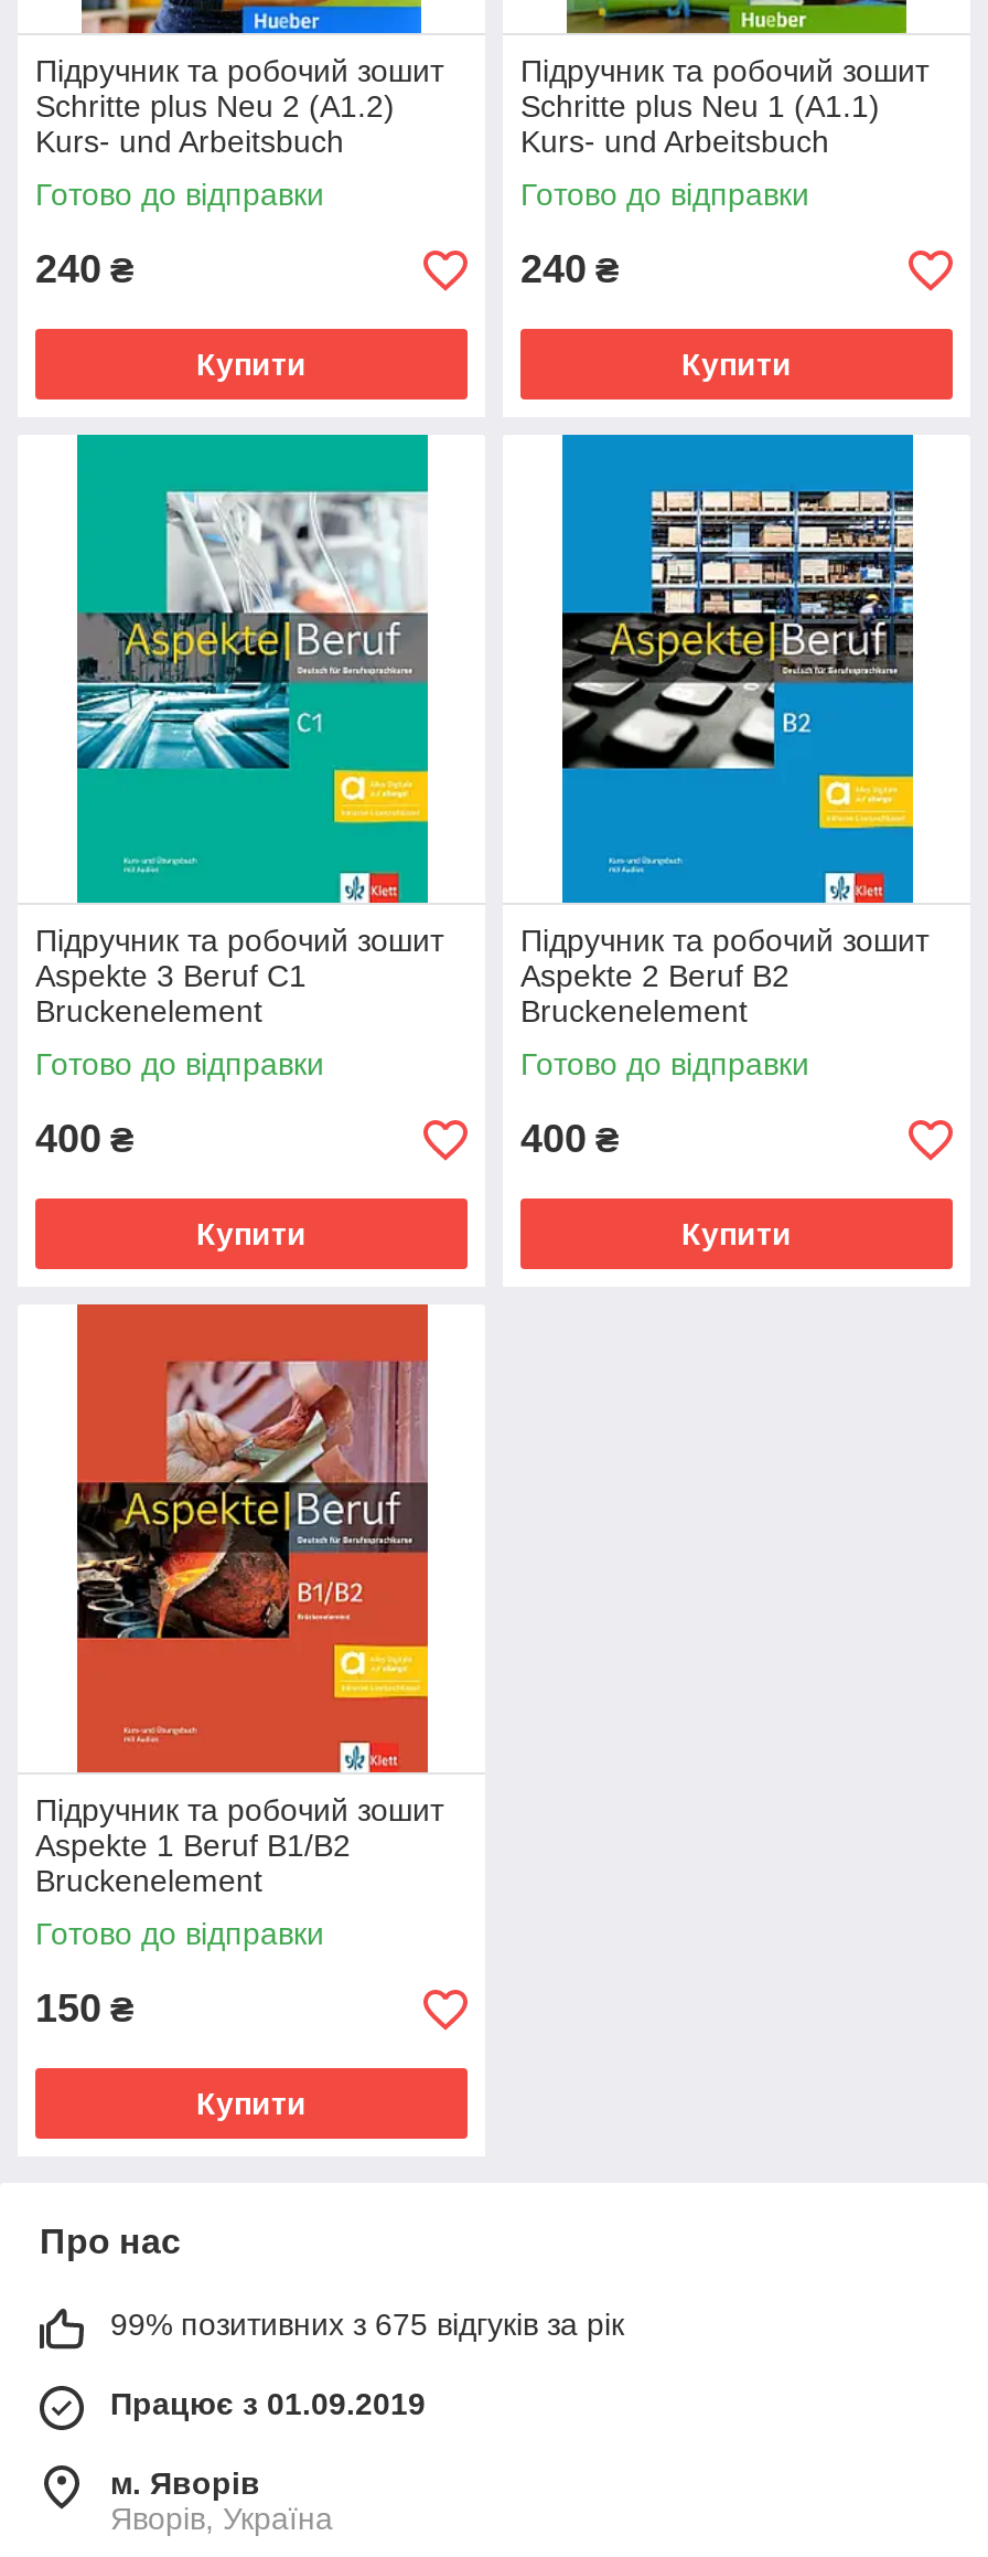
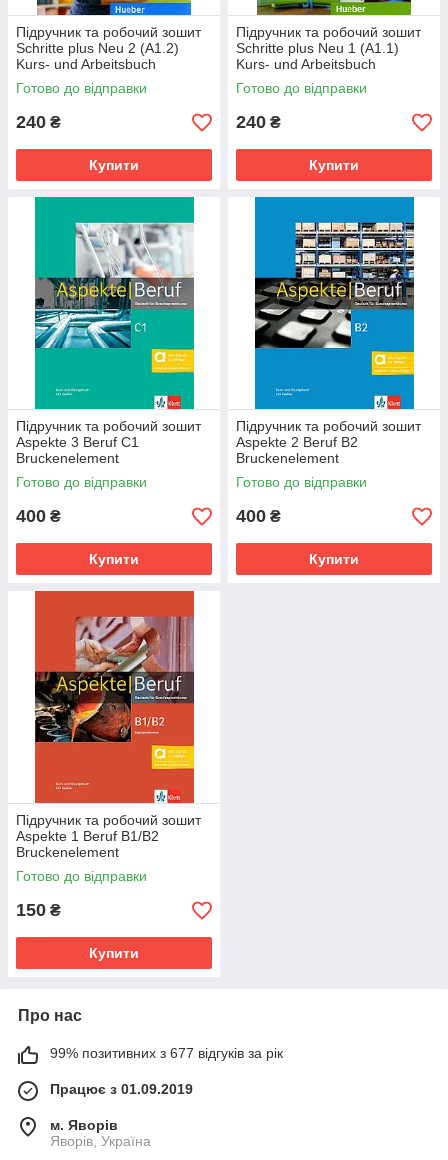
[110,2307,624,2342] 99% позитивних з 675 відгуків за рік -> [50,1045,283,1061] 99% позитивних з 677 відгуків за рік

